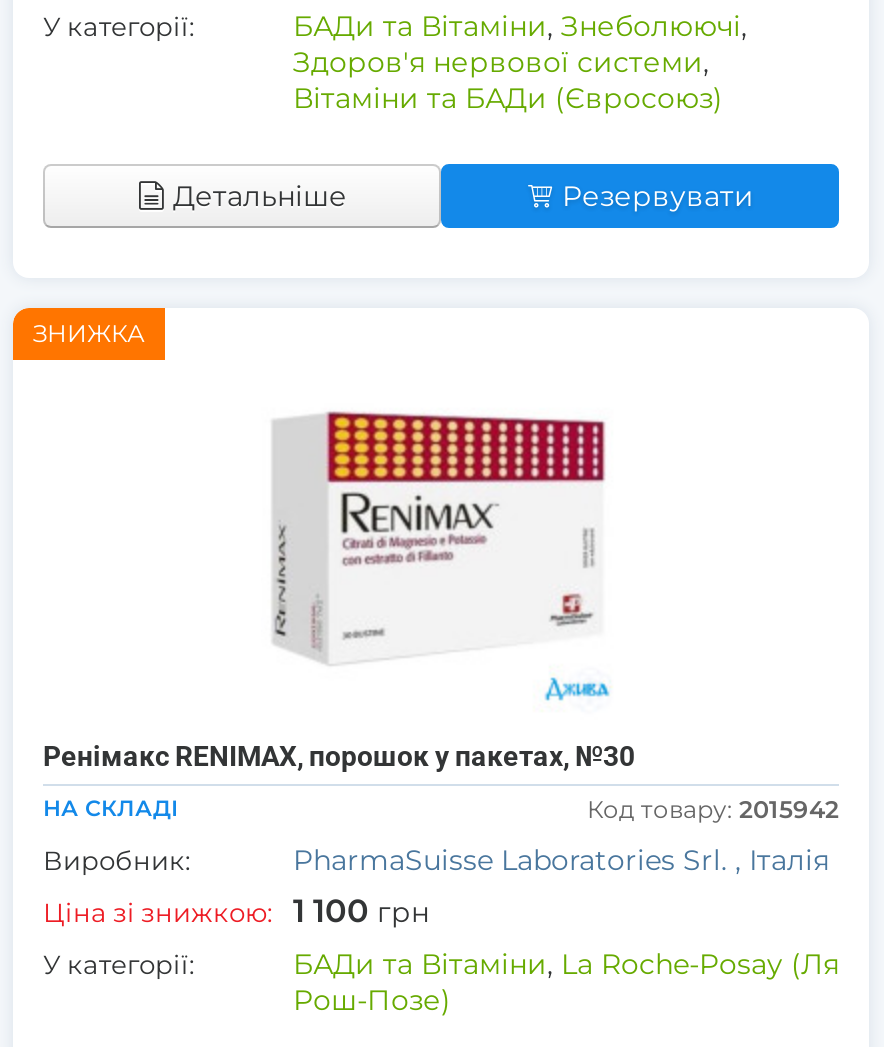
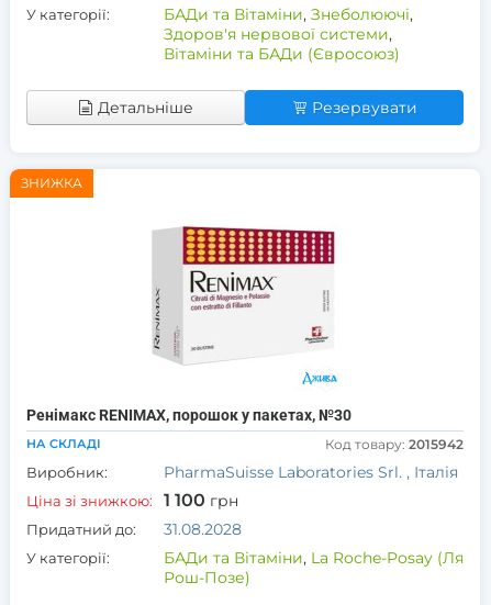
none -> [26,519,242,539] Придатний до: | 31.08.2028

